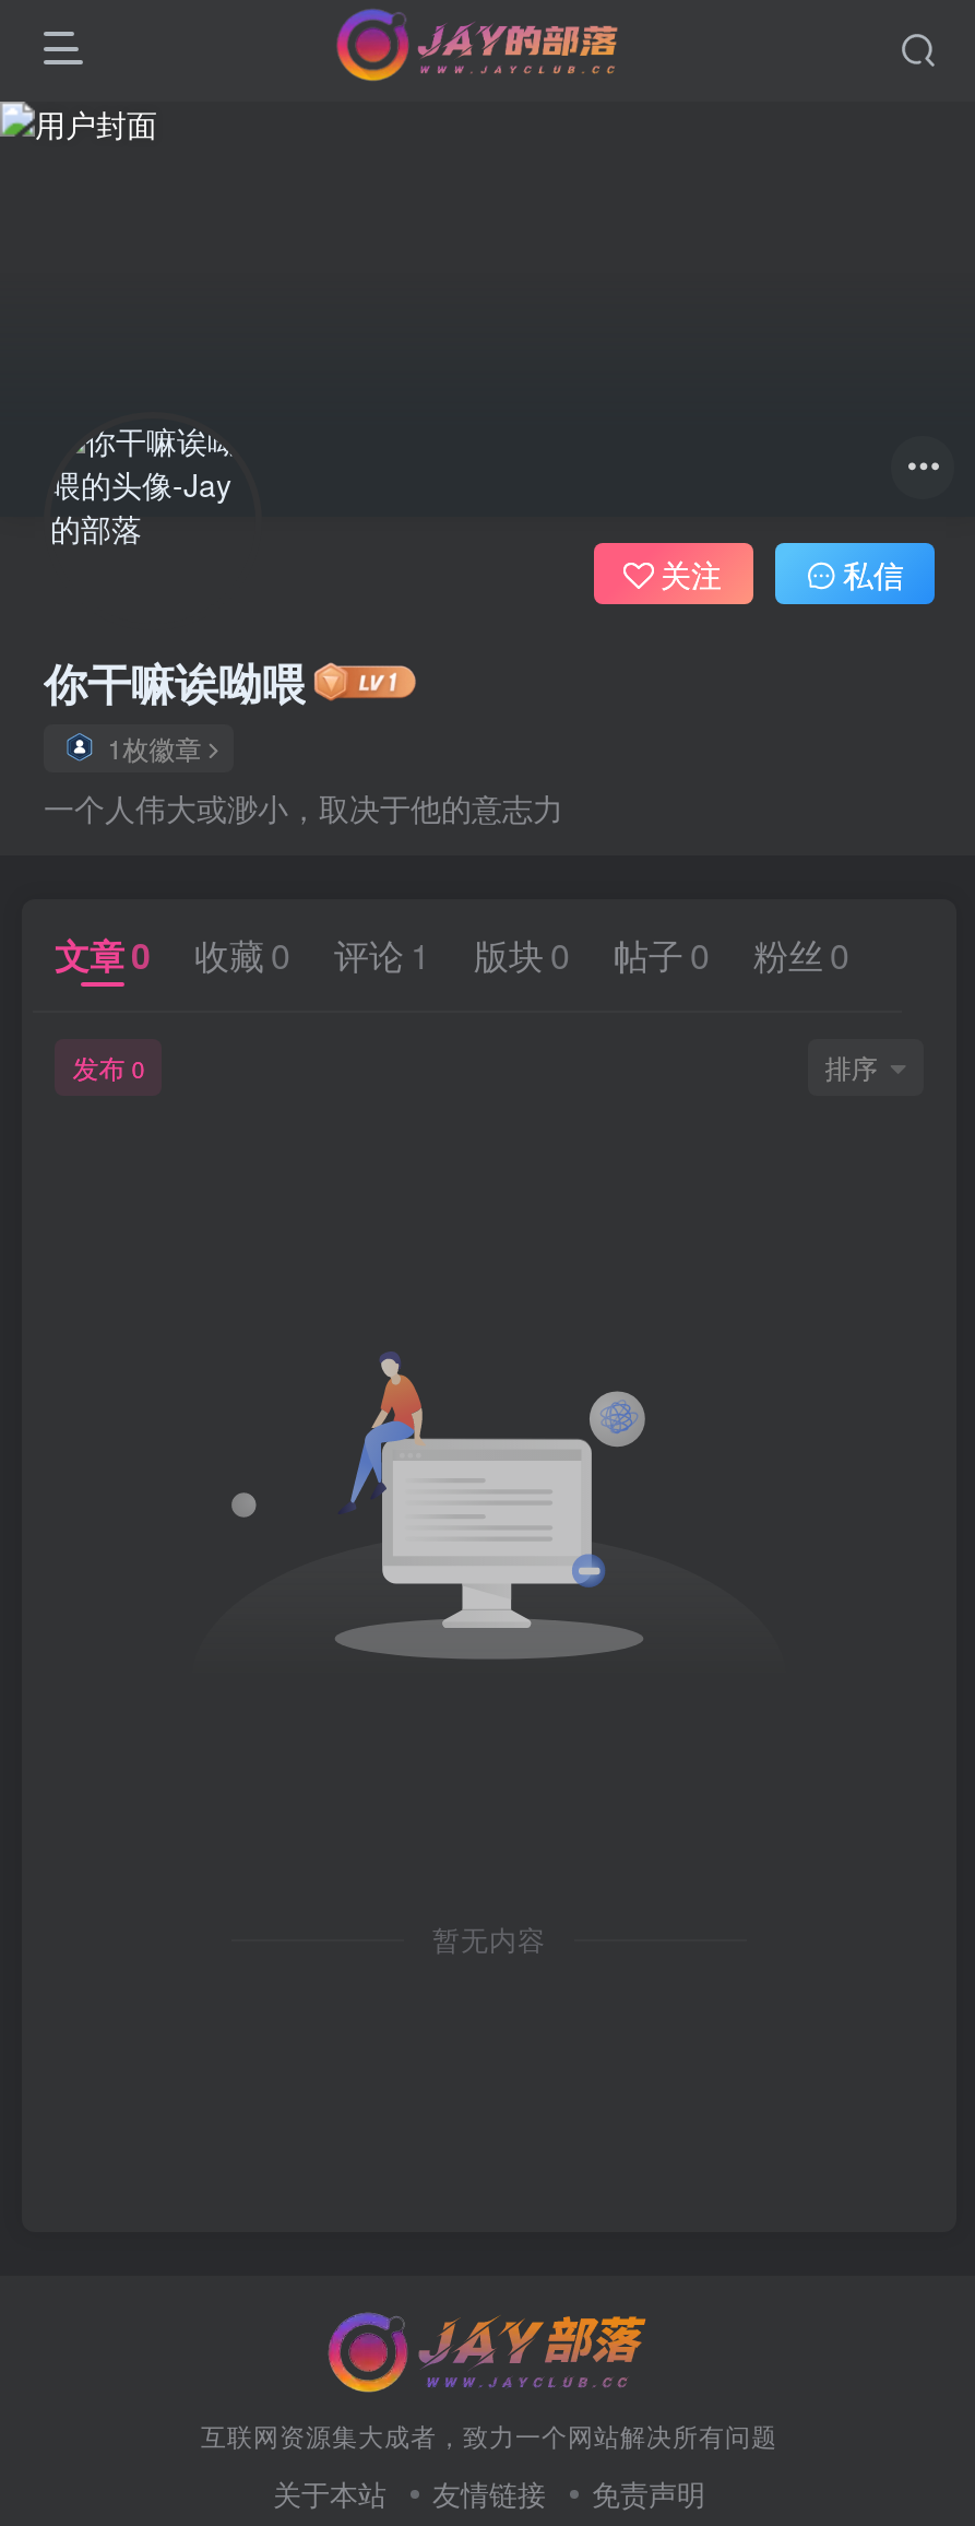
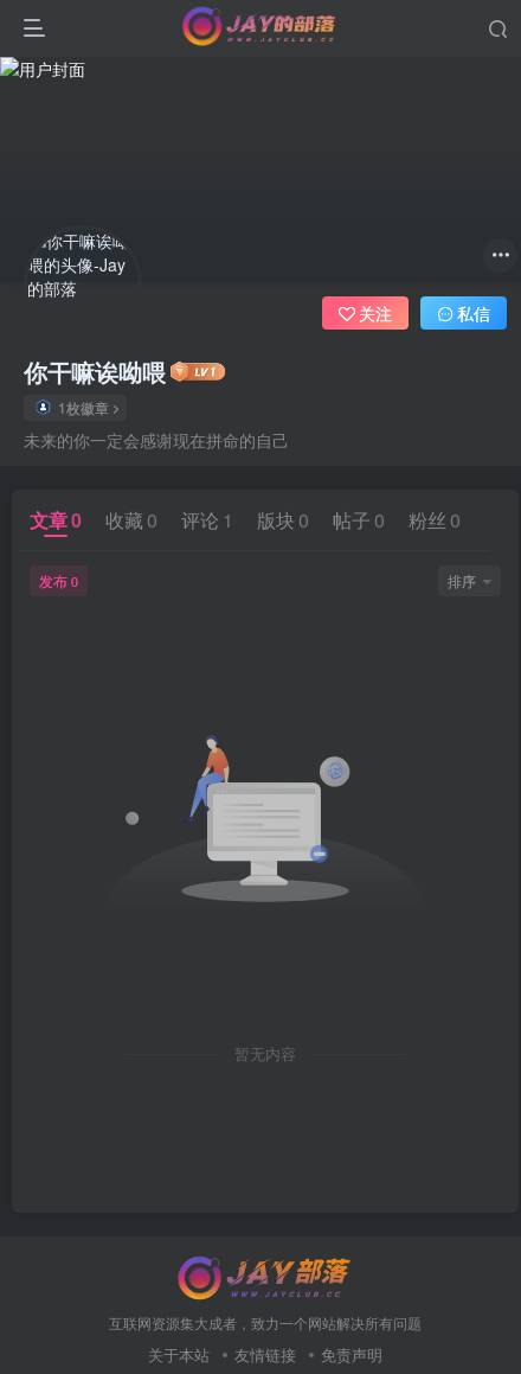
[44,785,563,828] 一个人伟大或渺小，取决于他的意志力 -> [24,427,289,451] 未来的你一定会感谢现在拼命的自己

